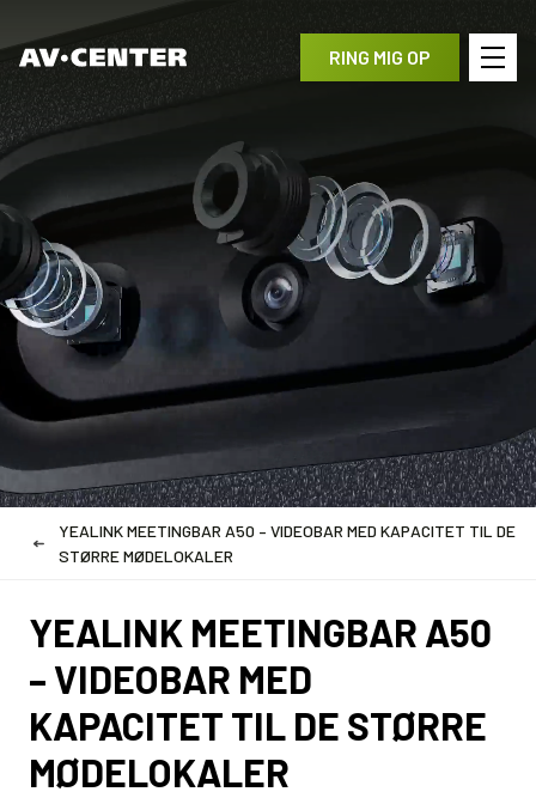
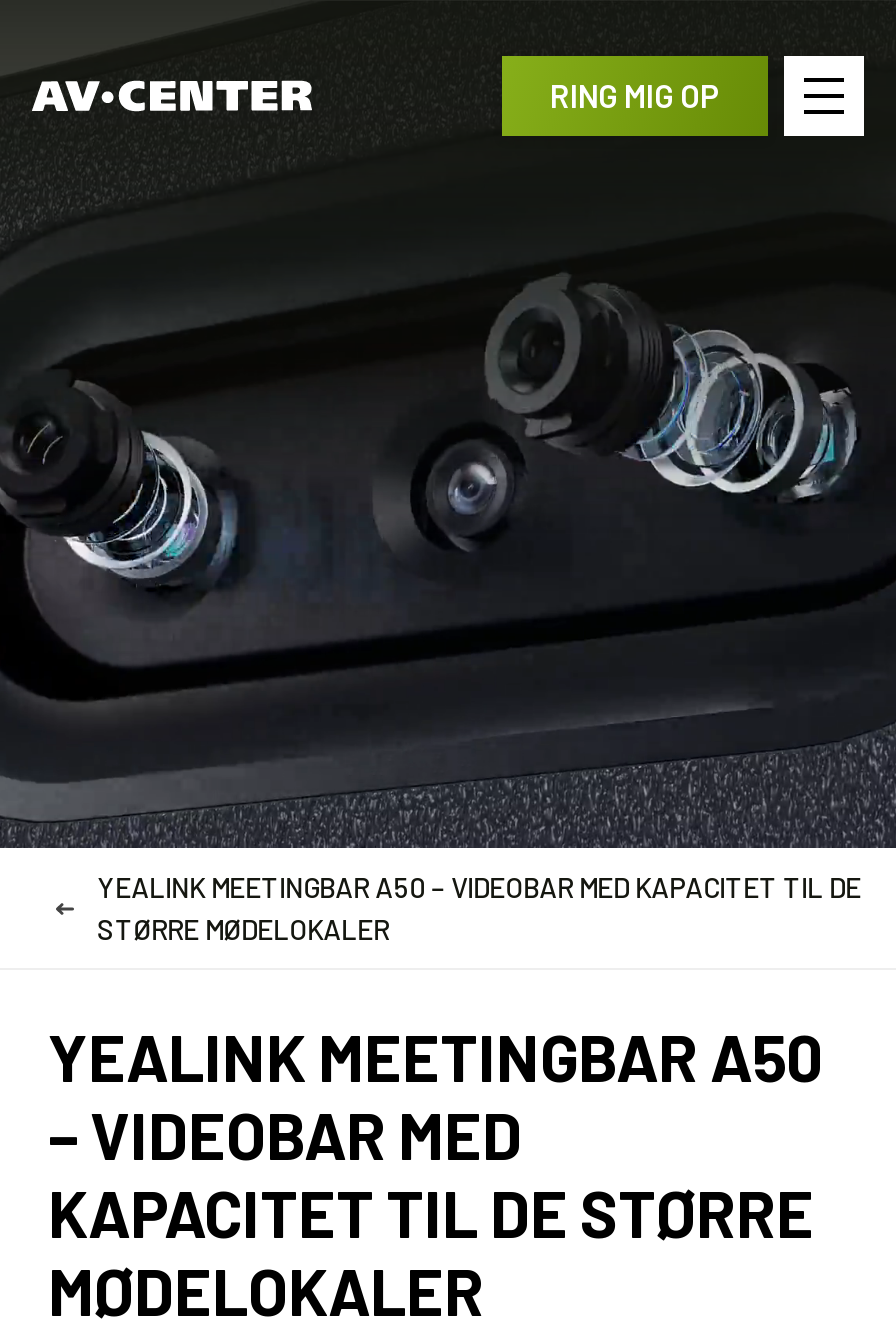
[193,147,511,315] [image] -> [324,266,858,524] [image]
[4,229,151,353] [image] -> [6,380,252,590] [image]

